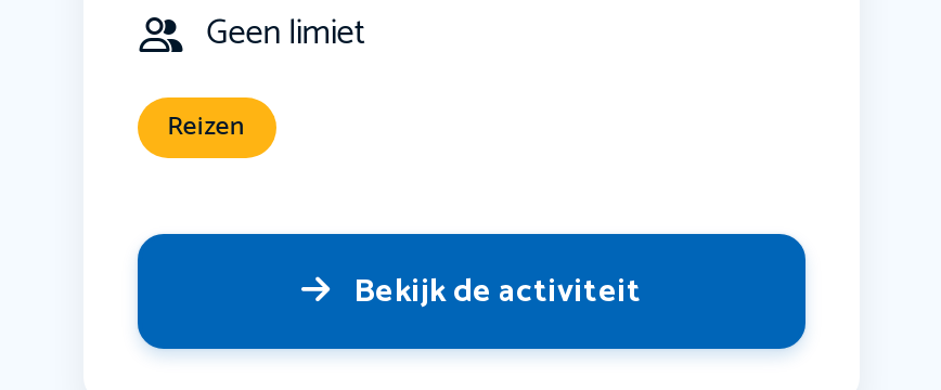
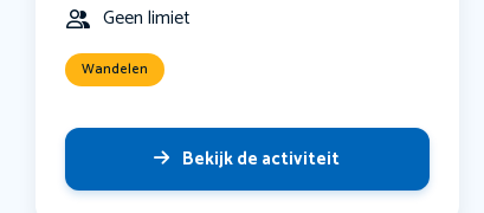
[168,107,246,148] Reizen -> [81,58,148,81] Wandelen

